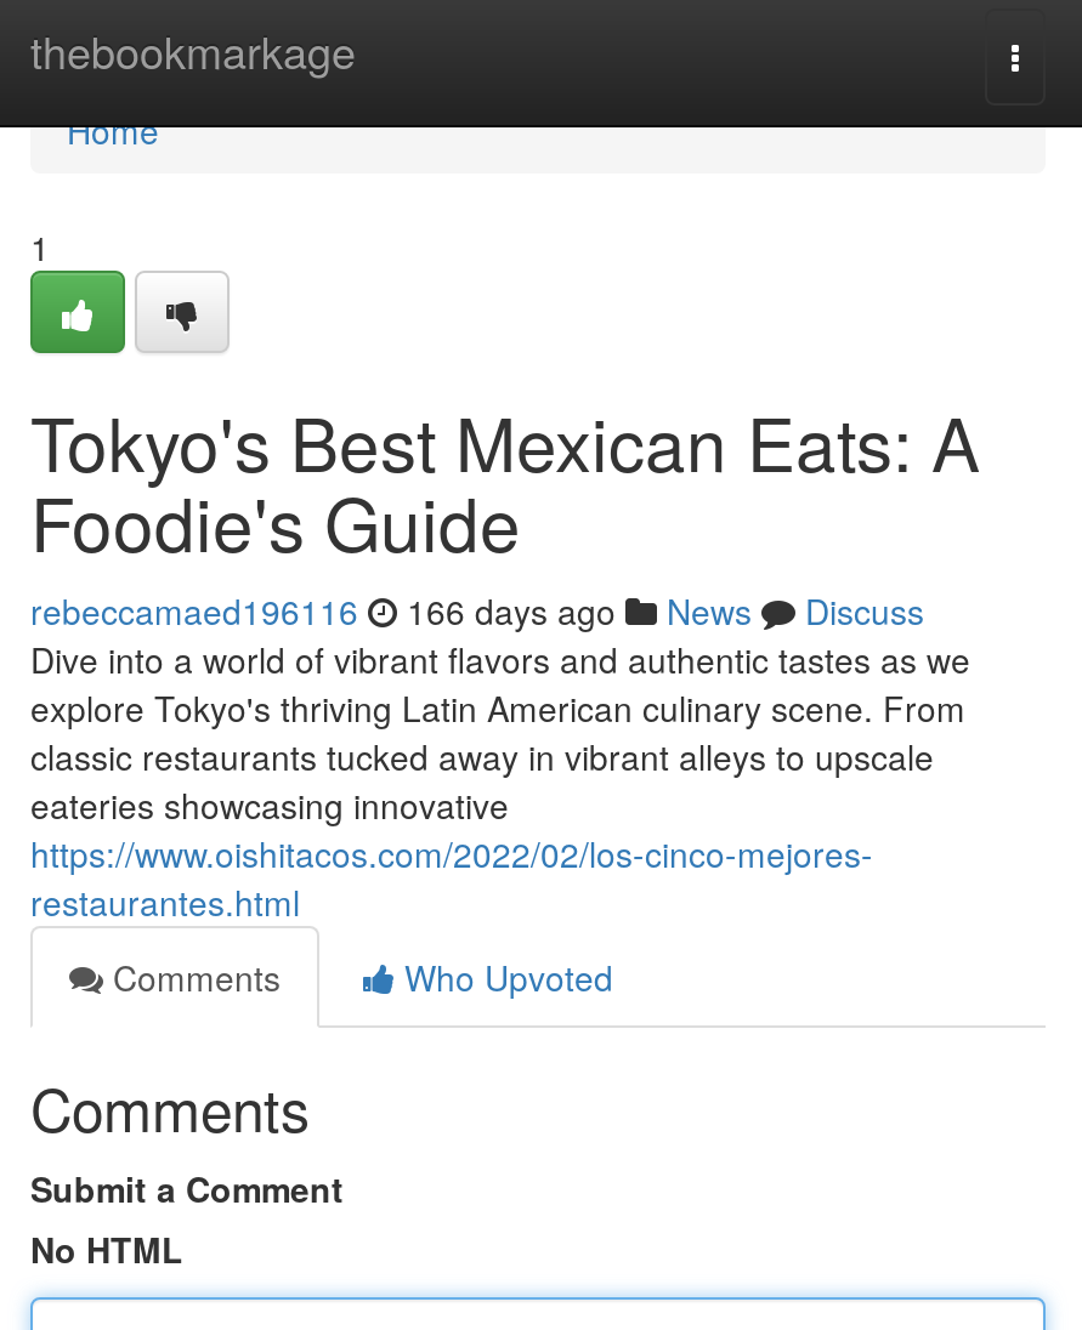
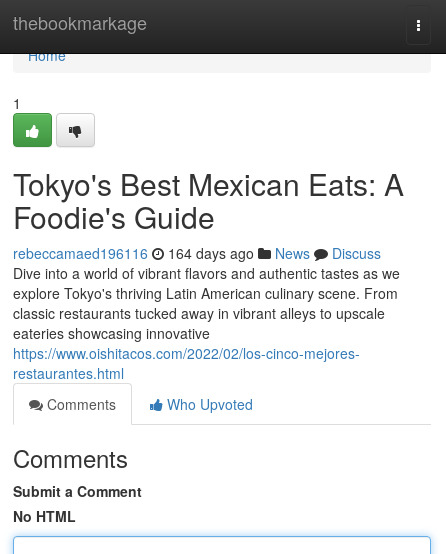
[30,586,924,635] rebeccamaed196116 166 days ago News Discuss -> [13,243,381,263] rebeccamaed196116 164 days ago News Discuss

